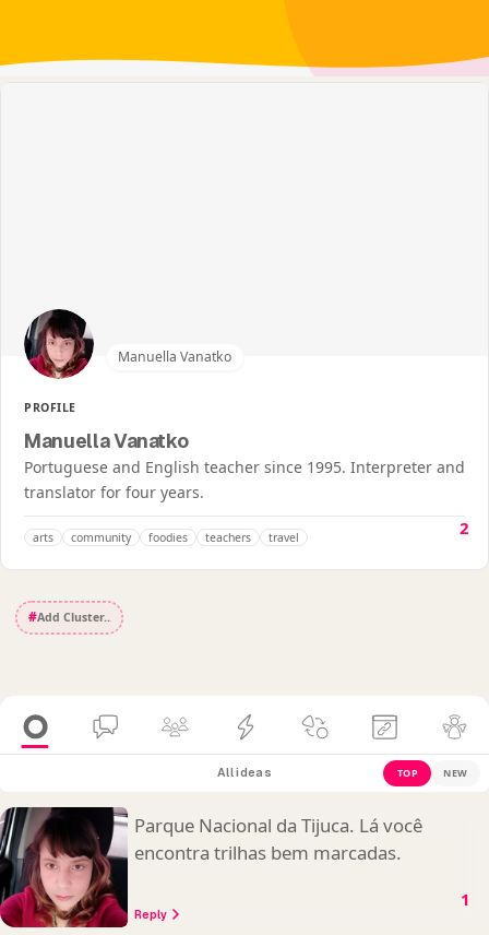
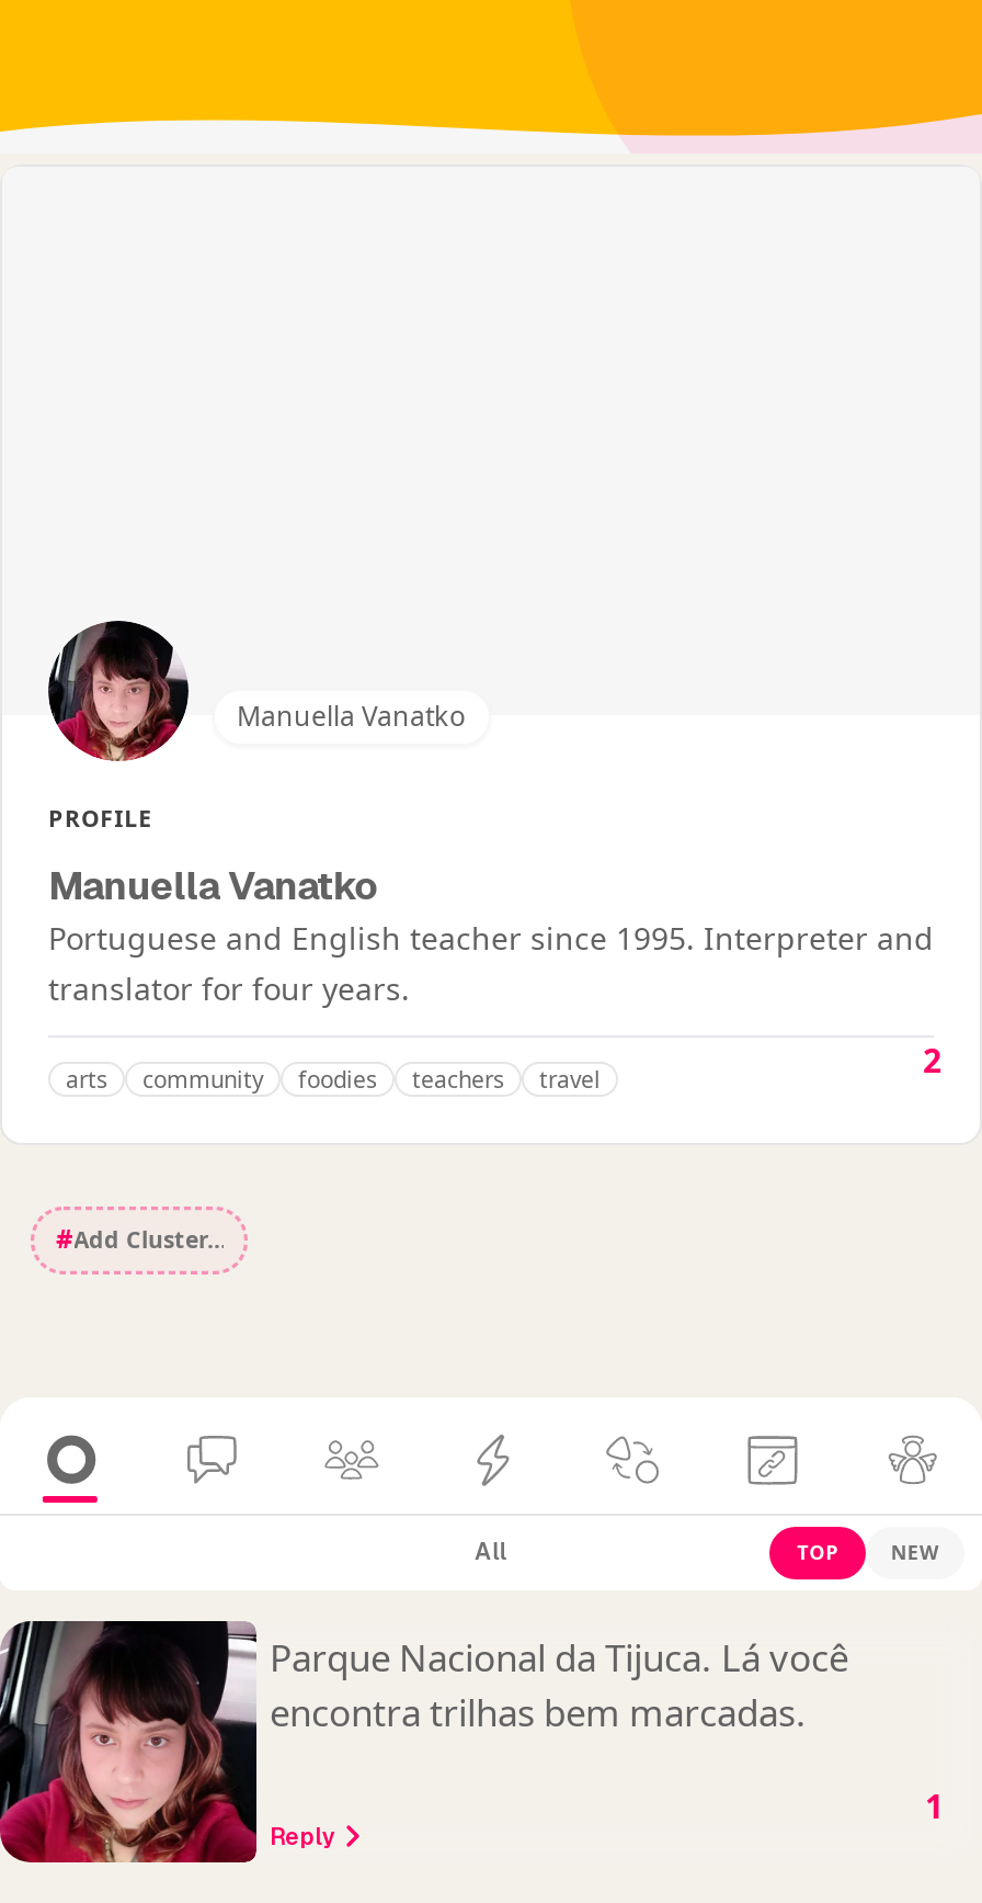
[217,766,272,779] All ideas -> [475,1538,507,1565] All

